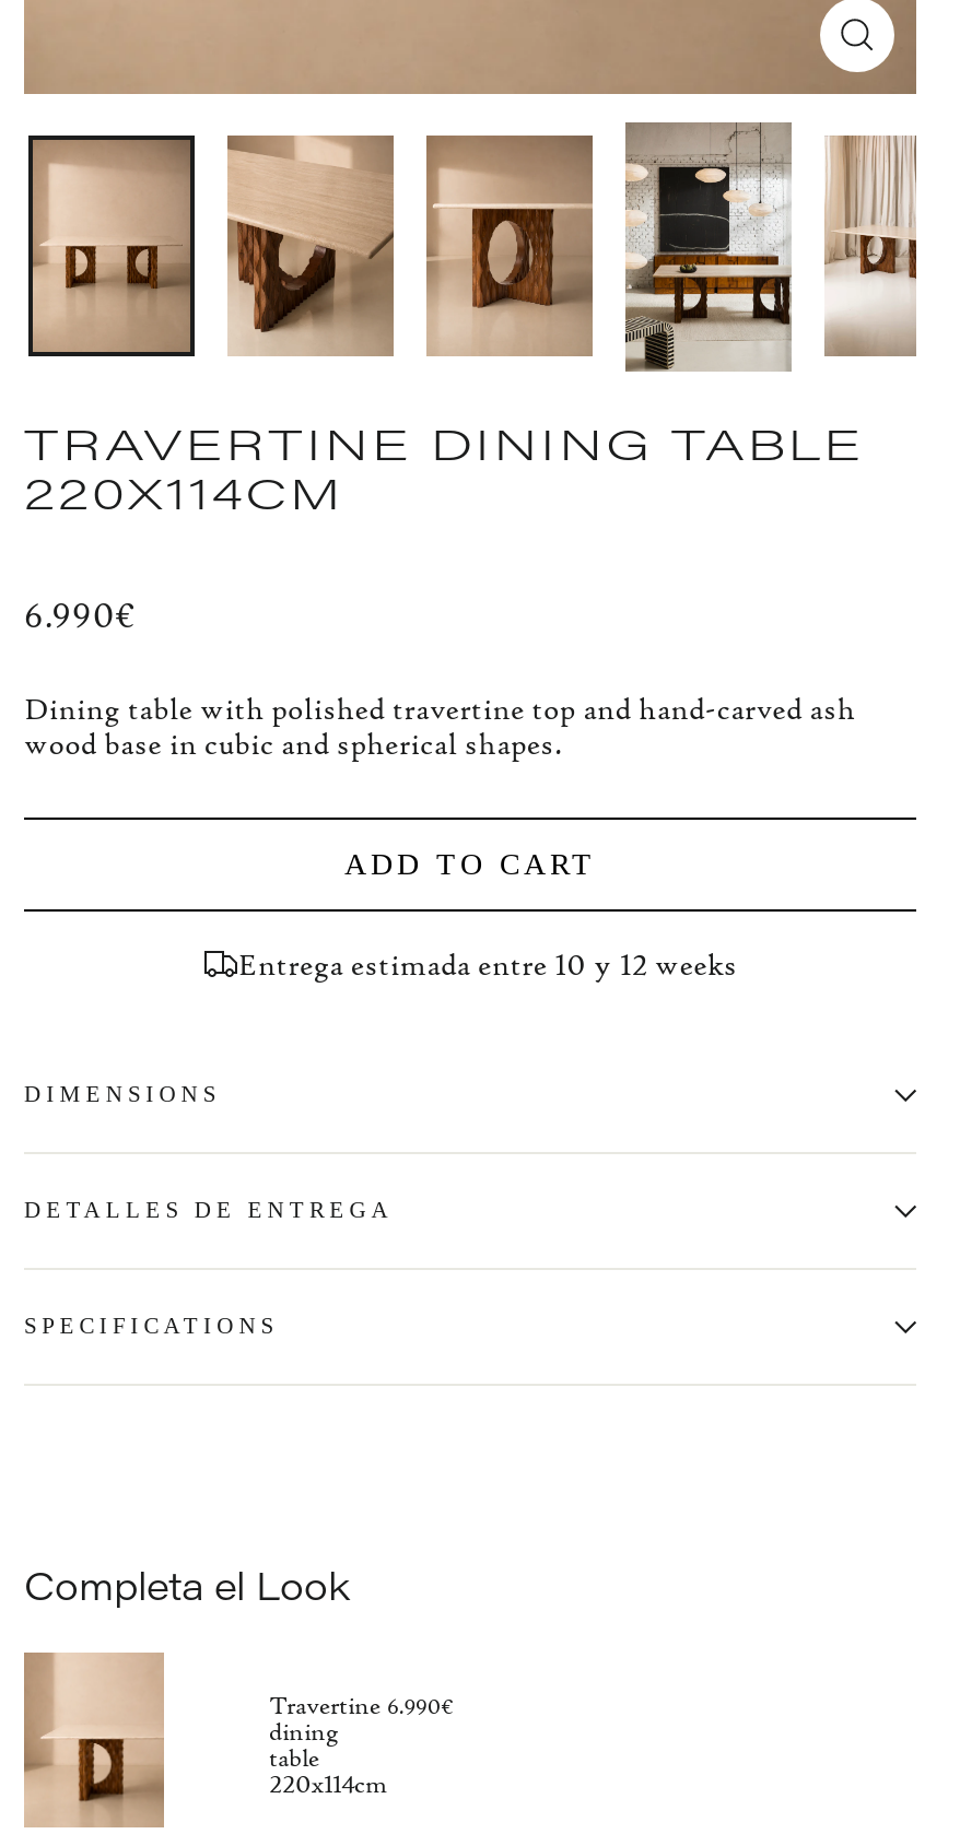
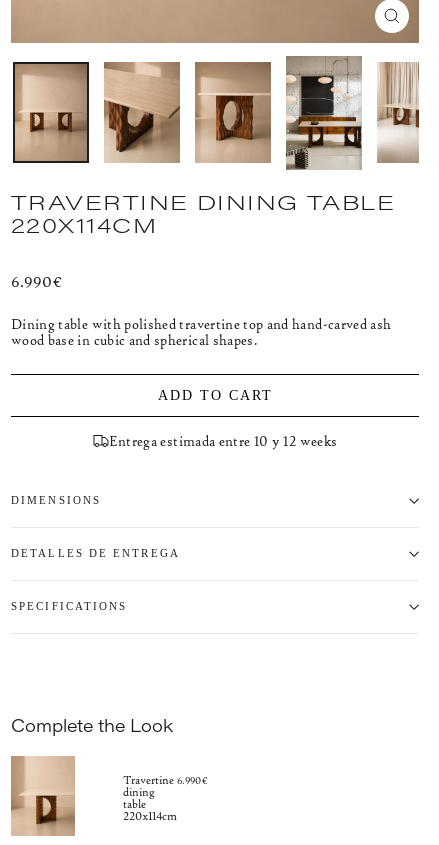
[24,1558,350,1610] Completa el Look -> [11,713,173,737] Complete the Look

